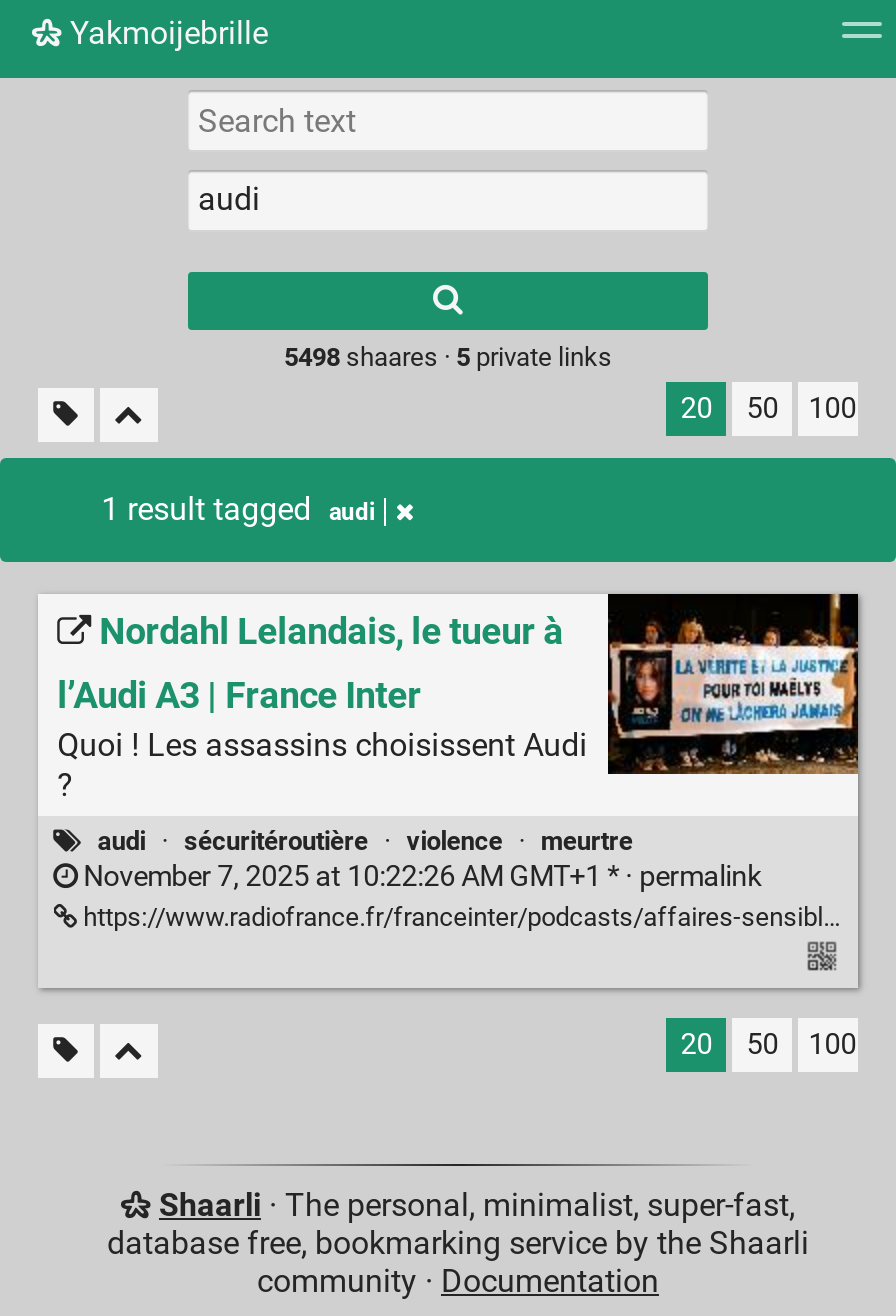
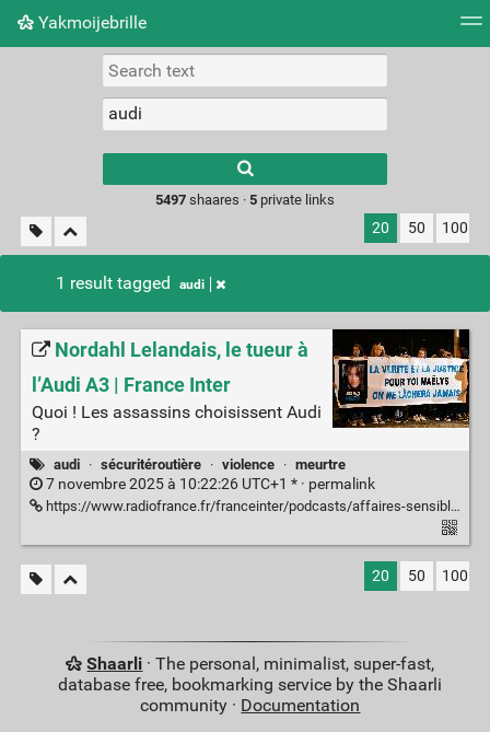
[284,342,612,372] 5498 shaares · 5 private links -> [155,191,335,208] 5497 shaares · 5 private links
[77,861,761,895] November 7, 2025 at 10:22:26 AM GMT+1 * · permalink -> [42,475,375,494] 7 novembre 2025 à 10:22:26 UTC+1 * · permalink

